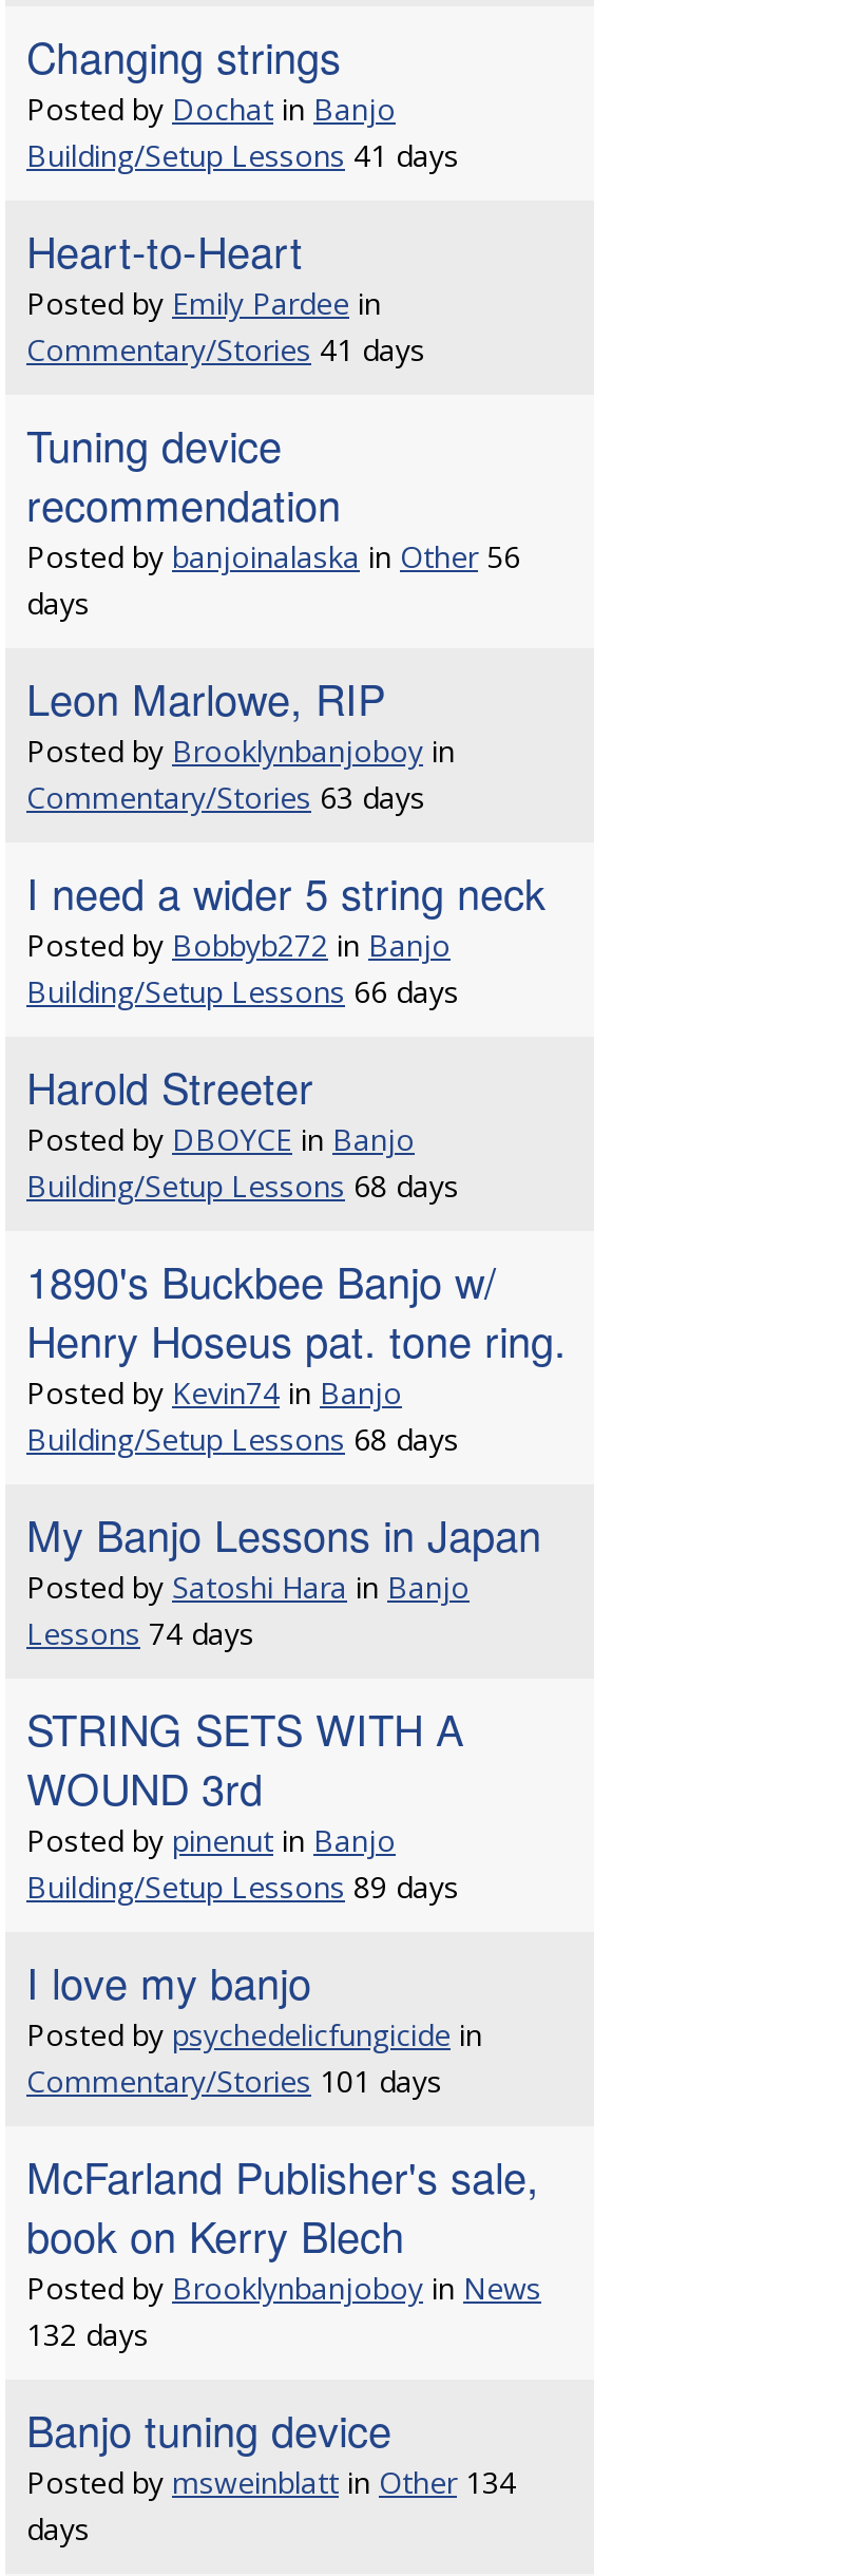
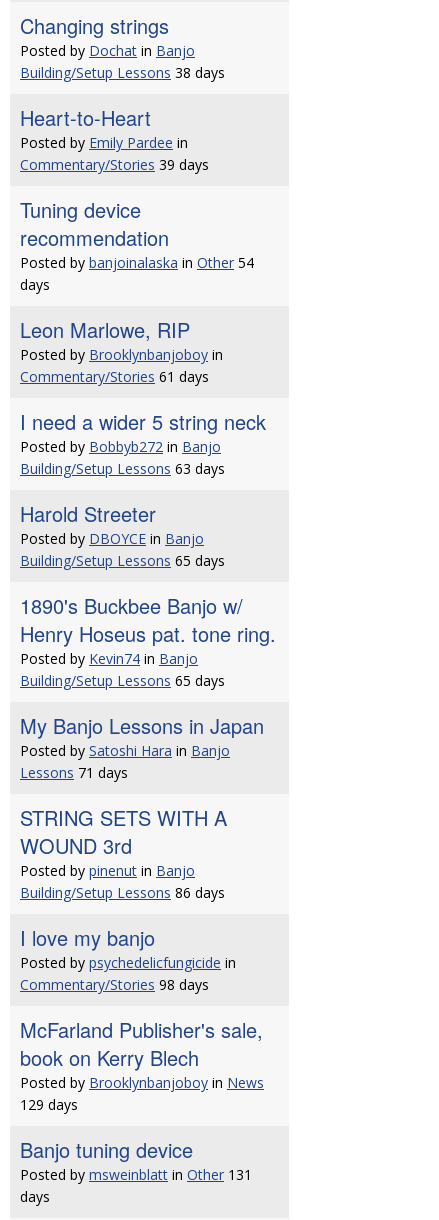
[26,135,459,175] Building/Setup Lessons 41 days -> [20,63,225,82] Building/Setup Lessons 38 days
[26,329,425,370] Commentary/Stories 41 days -> [20,155,209,174] Commentary/Stories 39 days
[26,536,520,576] Posted by banjoinalaska in Other 56 -> [20,253,254,272] Posted by banjoinalaska in Other 54
[26,777,425,817] Commentary/Stories 63 days -> [20,367,209,386] Commentary/Stories 61 days
[26,971,459,1011] Building/Setup Lessons 66 days -> [20,459,225,478] Building/Setup Lessons 63 days
[26,1166,459,1206] Building/Setup Lessons 68 days -> [20,551,225,570] Building/Setup Lessons 65 days
[26,1419,459,1459] Building/Setup Lessons 68 days -> [20,671,225,690] Building/Setup Lessons 65 days
[26,1613,254,1653] Lessons 74 days -> [20,763,128,782] Lessons 71 days
[26,1867,459,1907] Building/Setup Lessons 89 days -> [20,883,225,902] Building/Setup Lessons 86 days
[26,2061,442,2101] Commentary/Stories 101 days -> [20,975,209,994] Commentary/Stories 98 days
[26,2314,149,2354] 132 days -> [20,1095,78,1114] 129 days
[26,2462,516,2502] Posted by msweinblatt in Other 134 -> [20,1165,252,1184] Posted by msweinblatt in Other 131

